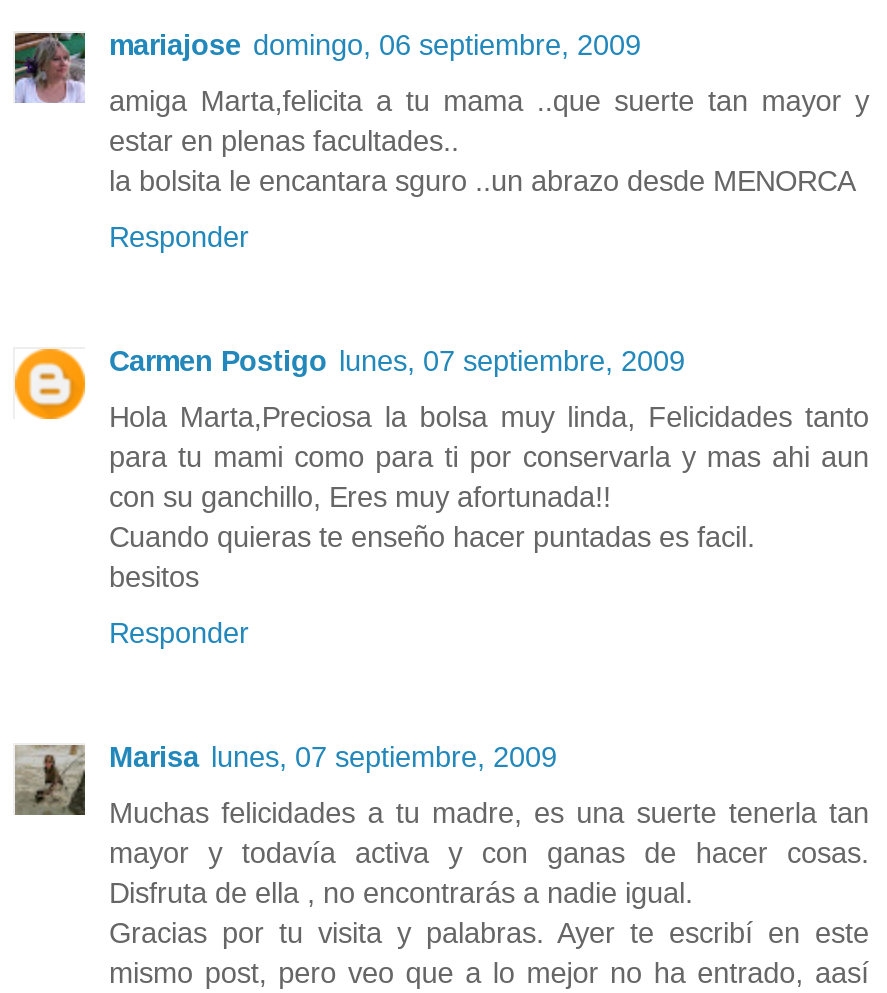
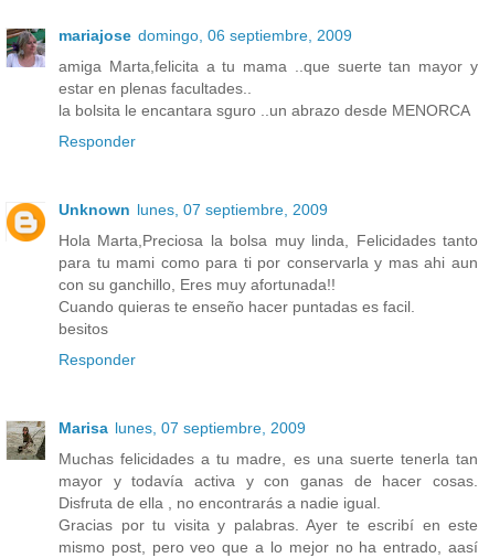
[109,344,685,376] Carmen Postigo lunes, 07 septiembre, 2009 -> [59,200,328,218] Unknown lunes, 07 septiembre, 2009

